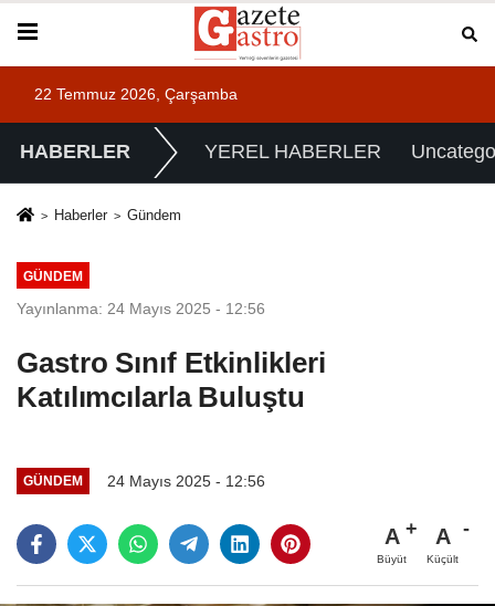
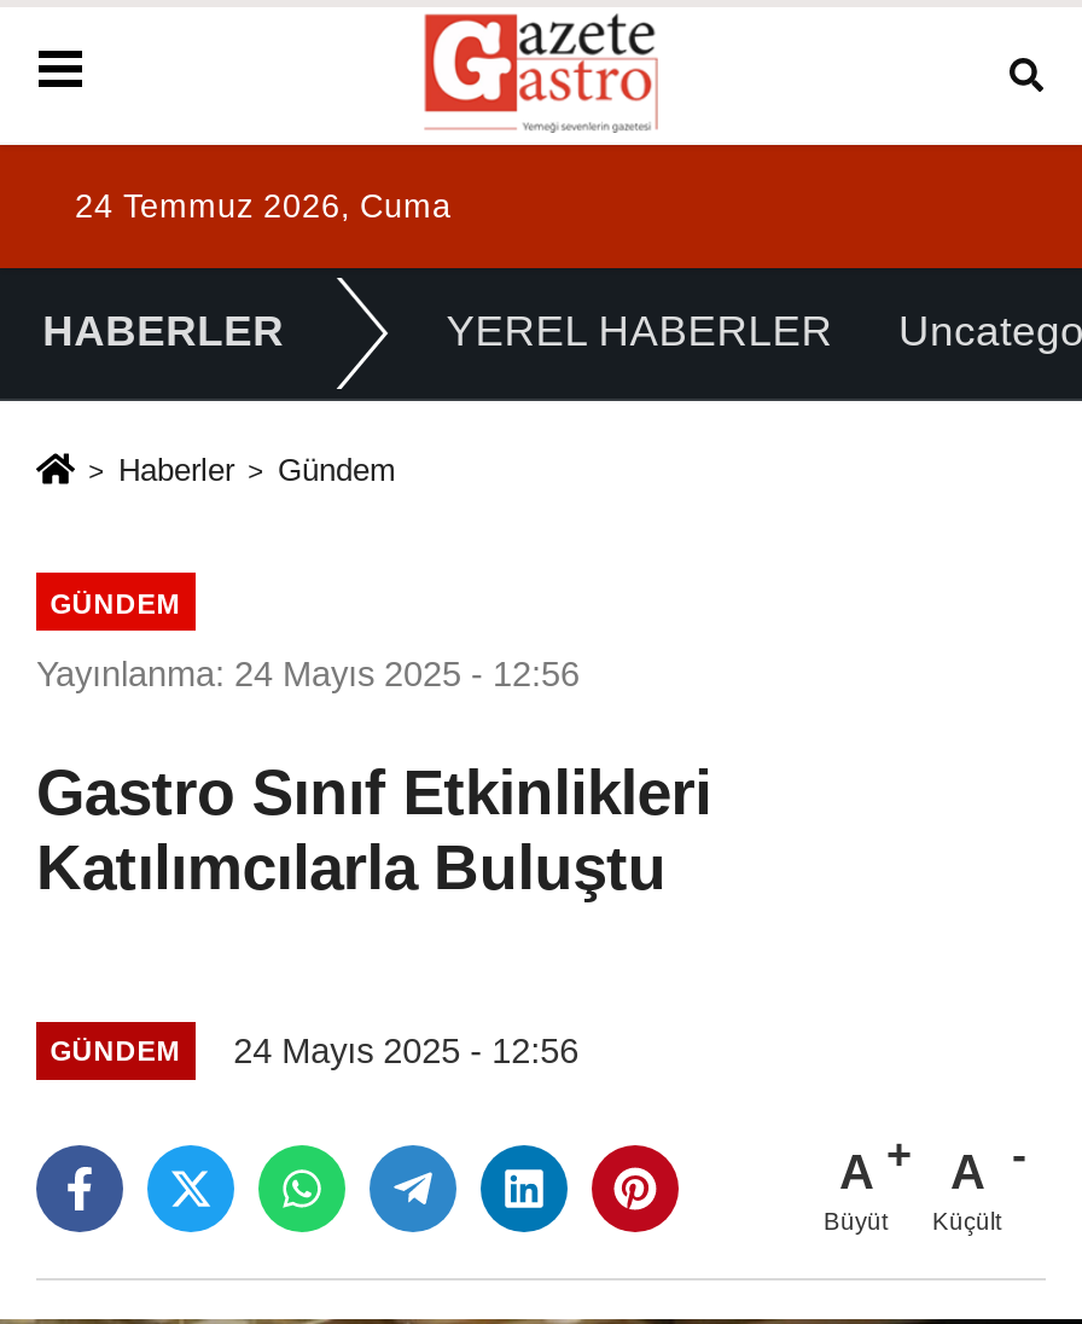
[34,86,238,103] 22 Temmuz 2026, Çarşamba -> [75,188,452,225] 24 Temmuz 2026, Cuma

